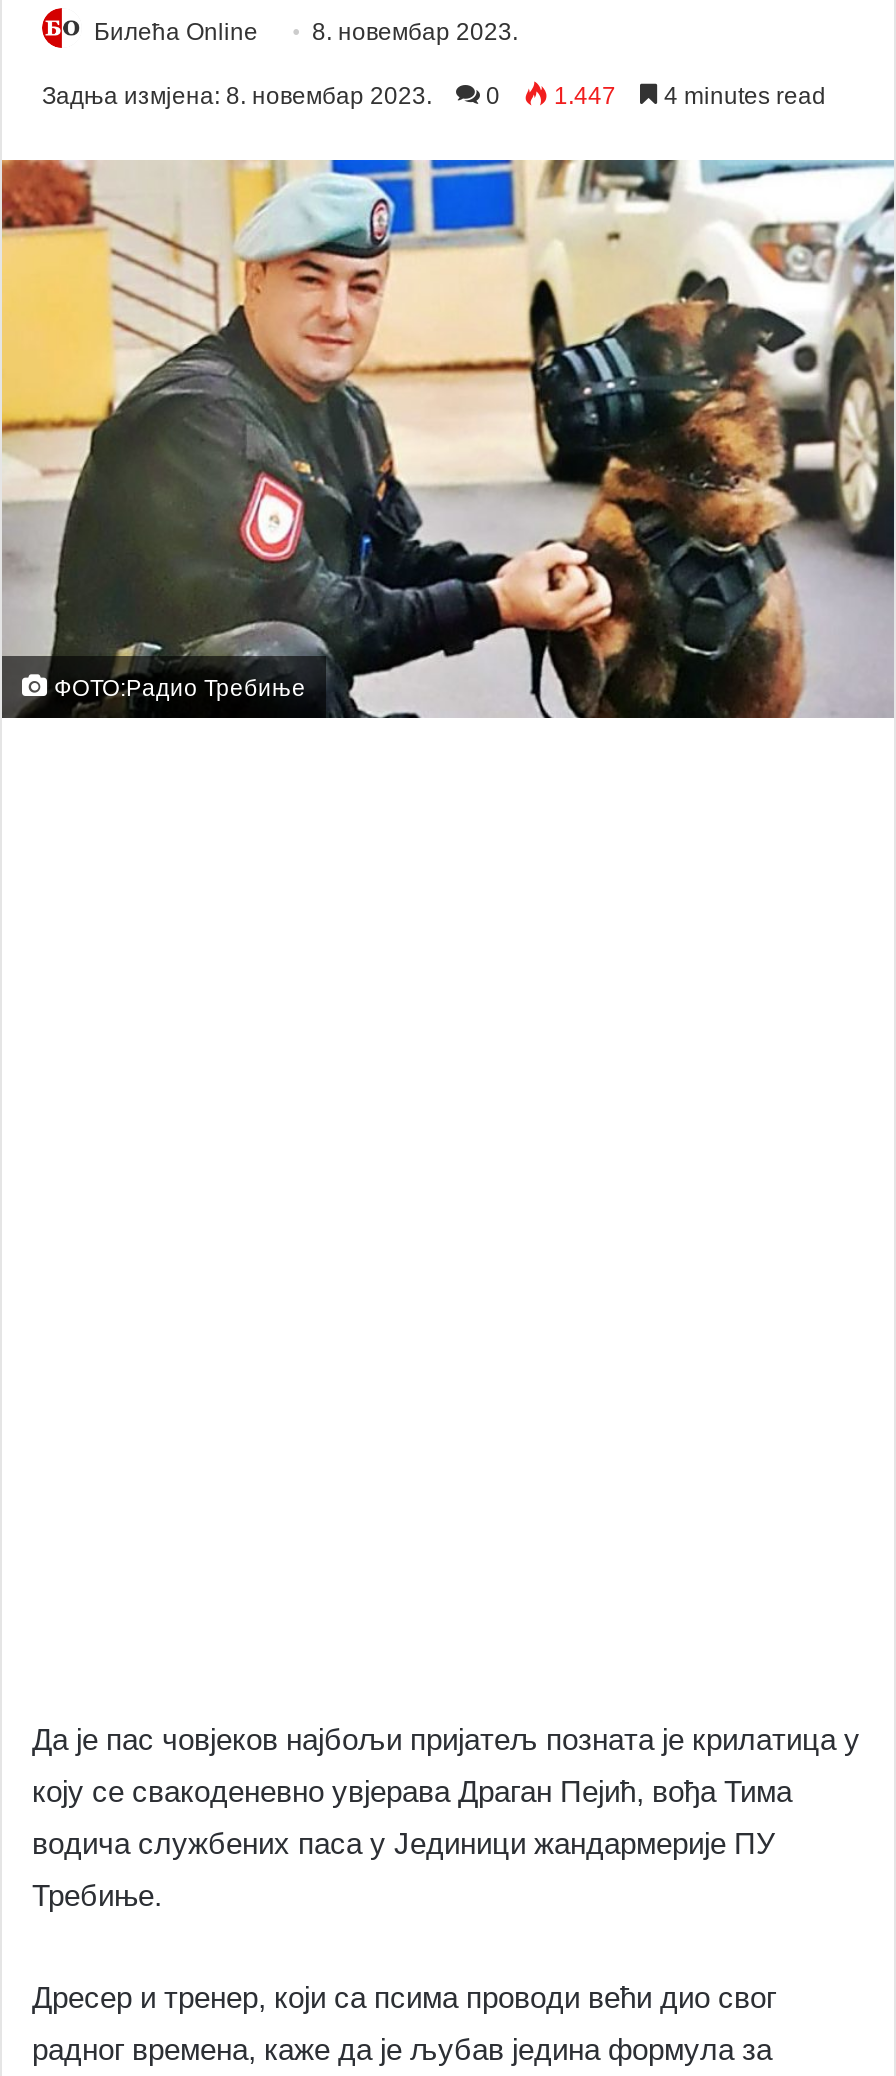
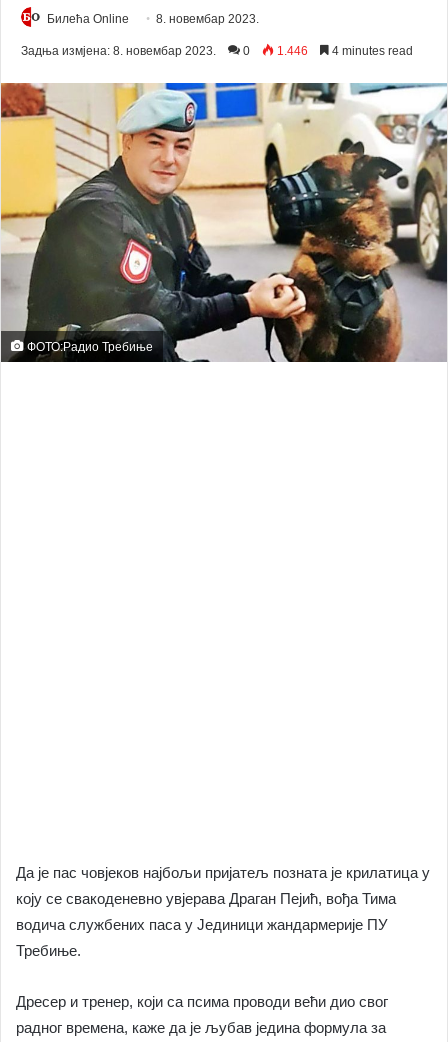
[42,82,826,110] Задња измјена: 8. новембар 2023. 0 1.447 4 minutes read -> [21,44,413,58] Задња измјена: 8. новембар 2023. 0 1.446 4 minutes read

